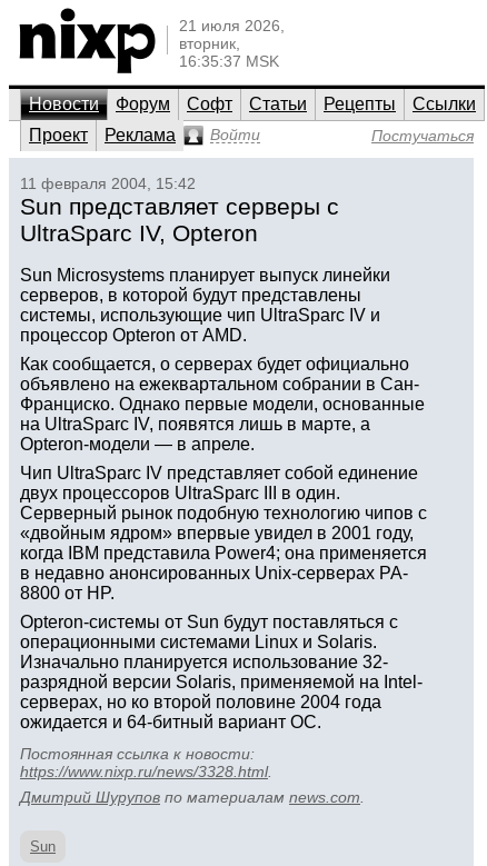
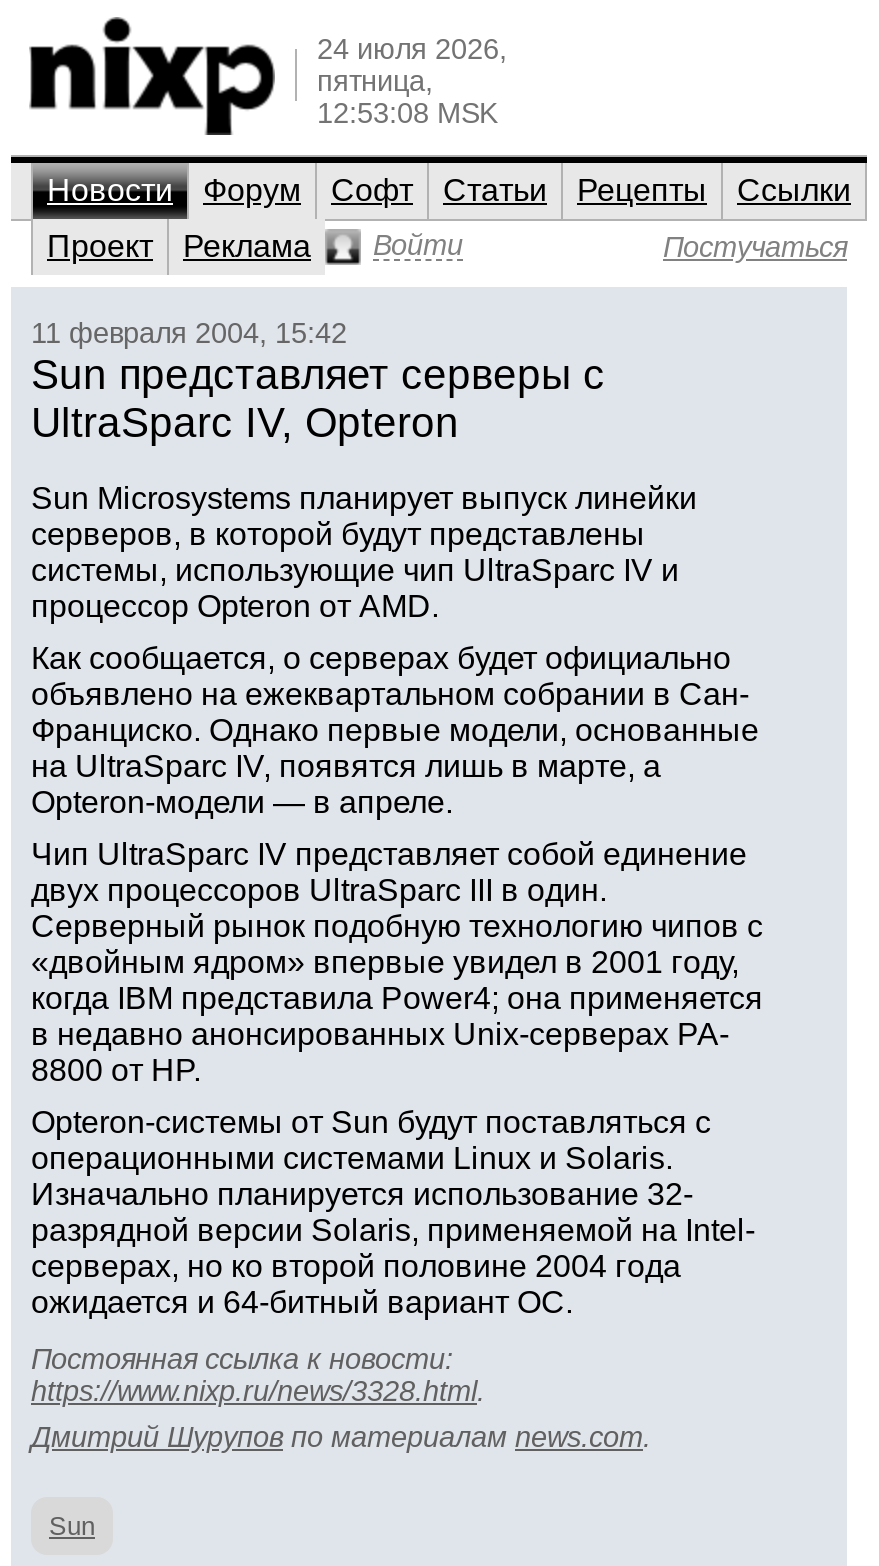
[179,17,285,70] 21 июля 2026, | вторник, | 16:35:37 MSK -> [317,33,507,129] 24 июля 2026, | пятница, | 12:53:08 MSK

